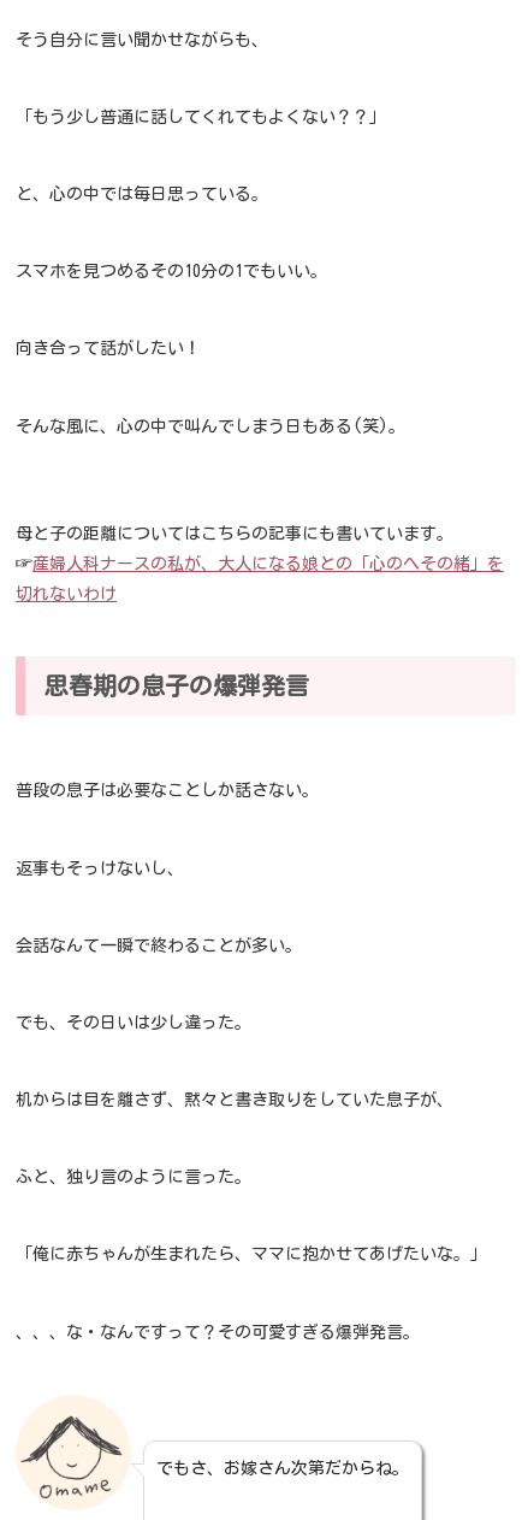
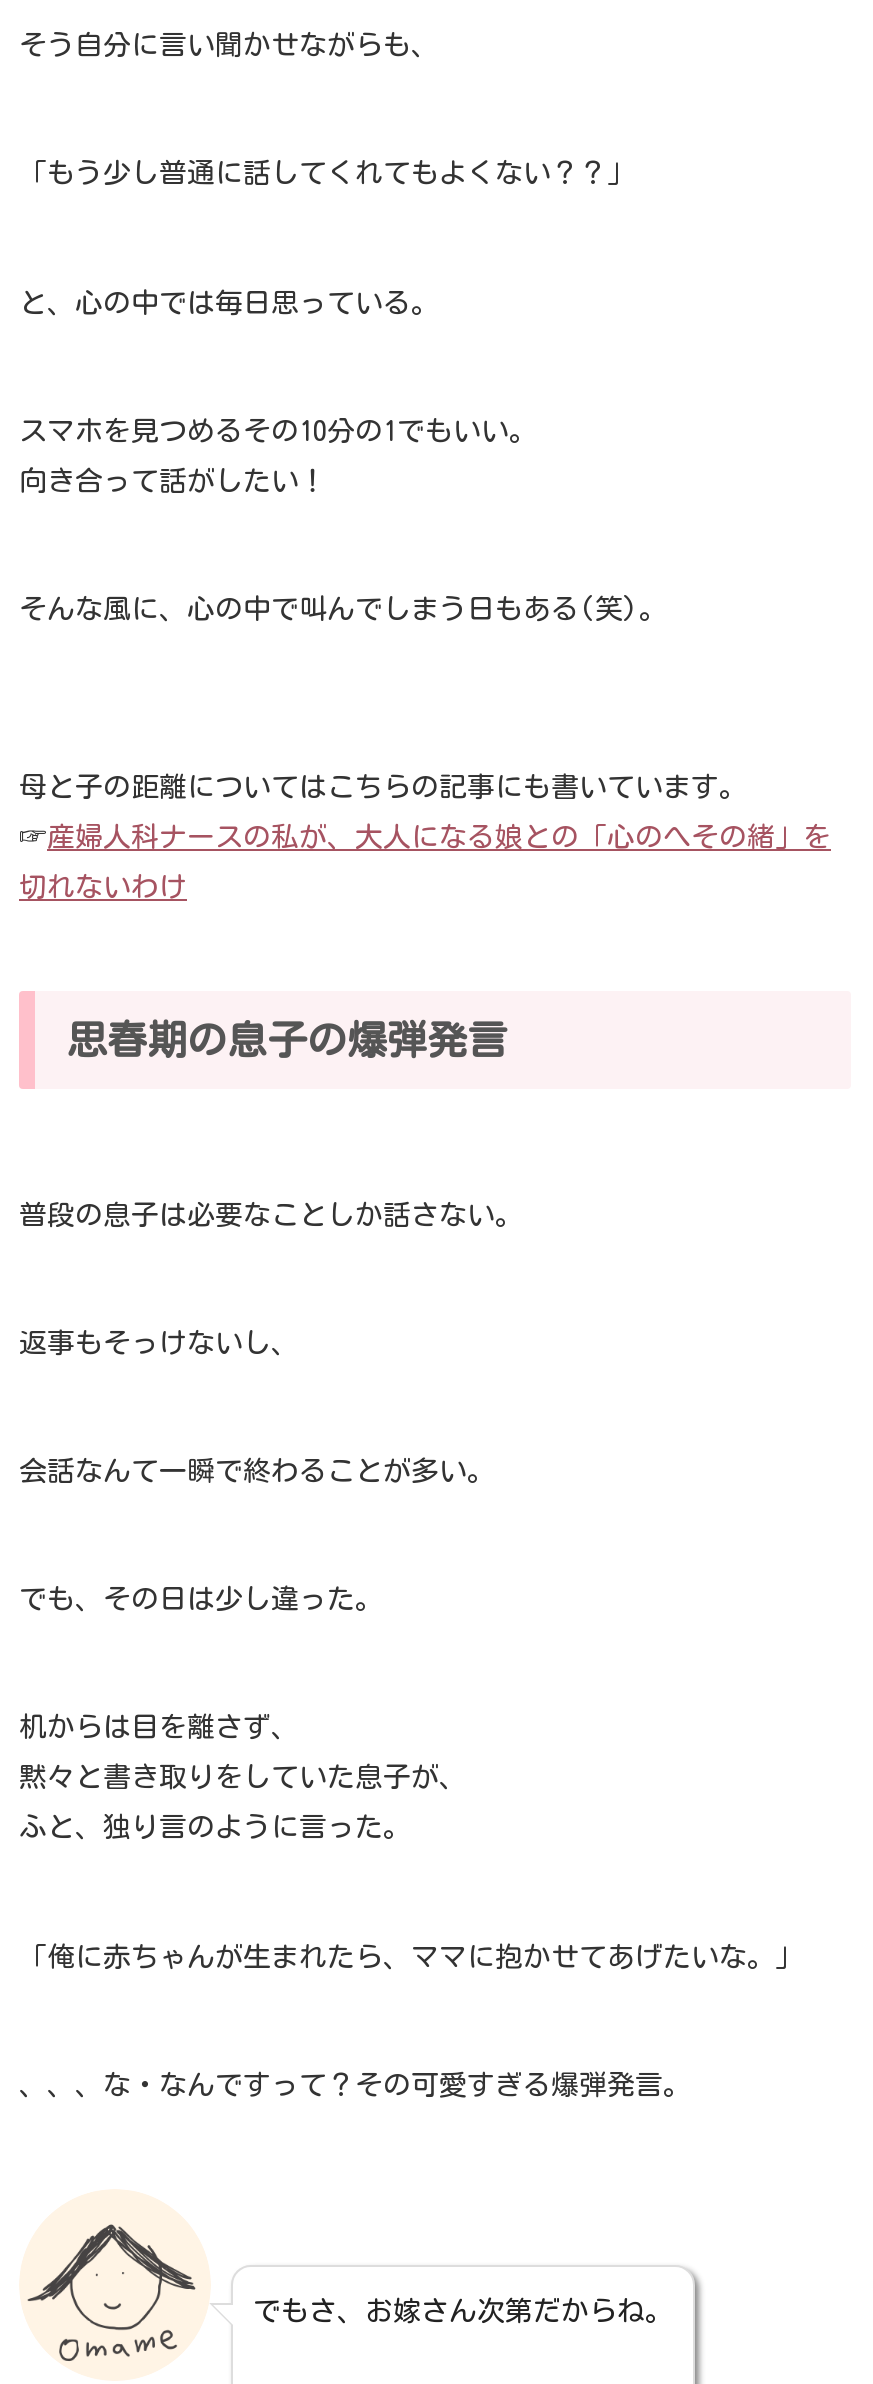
[16,1014,251,1031] でも、その日いは少し違った。 -> [19,1585,383,1613] でも、その日は少し違った。

